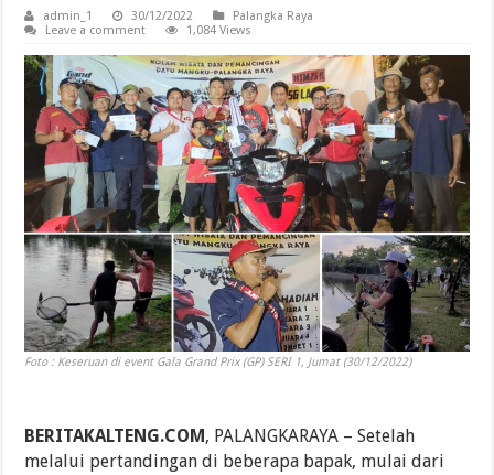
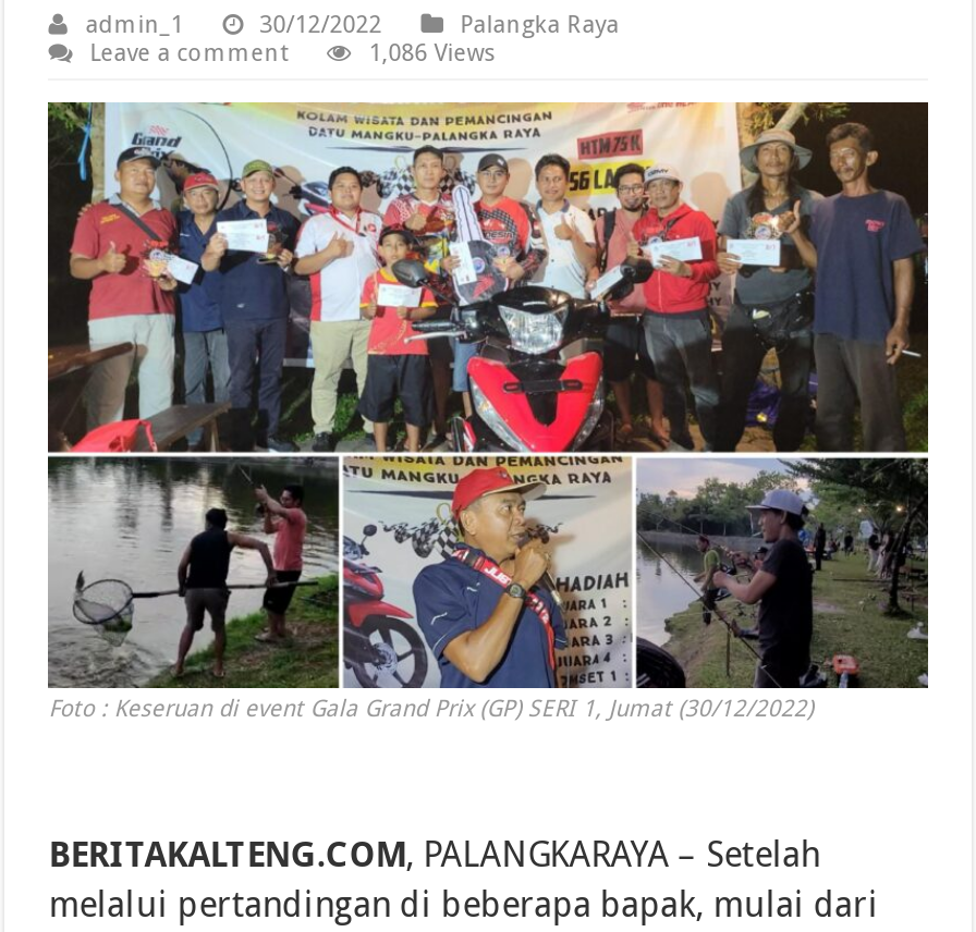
[187,23,252,37] 1,084 Views -> [369,39,497,67] 1,086 Views

